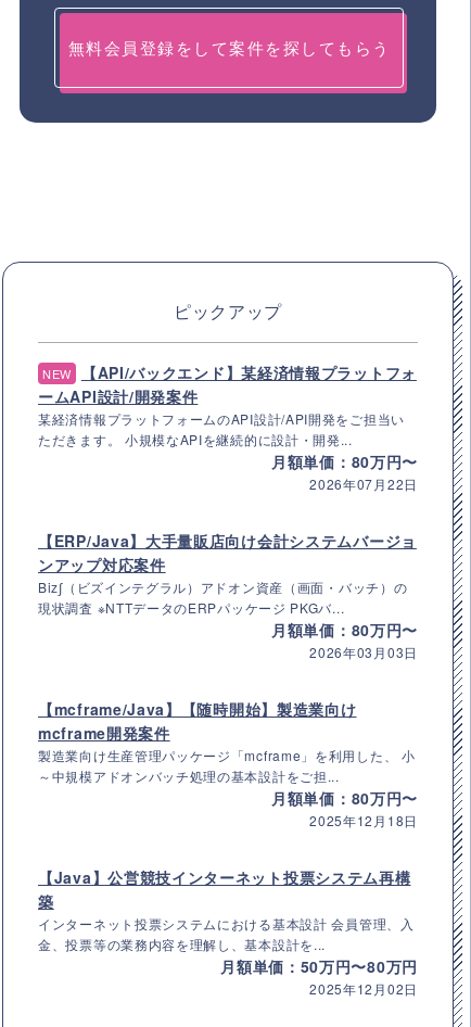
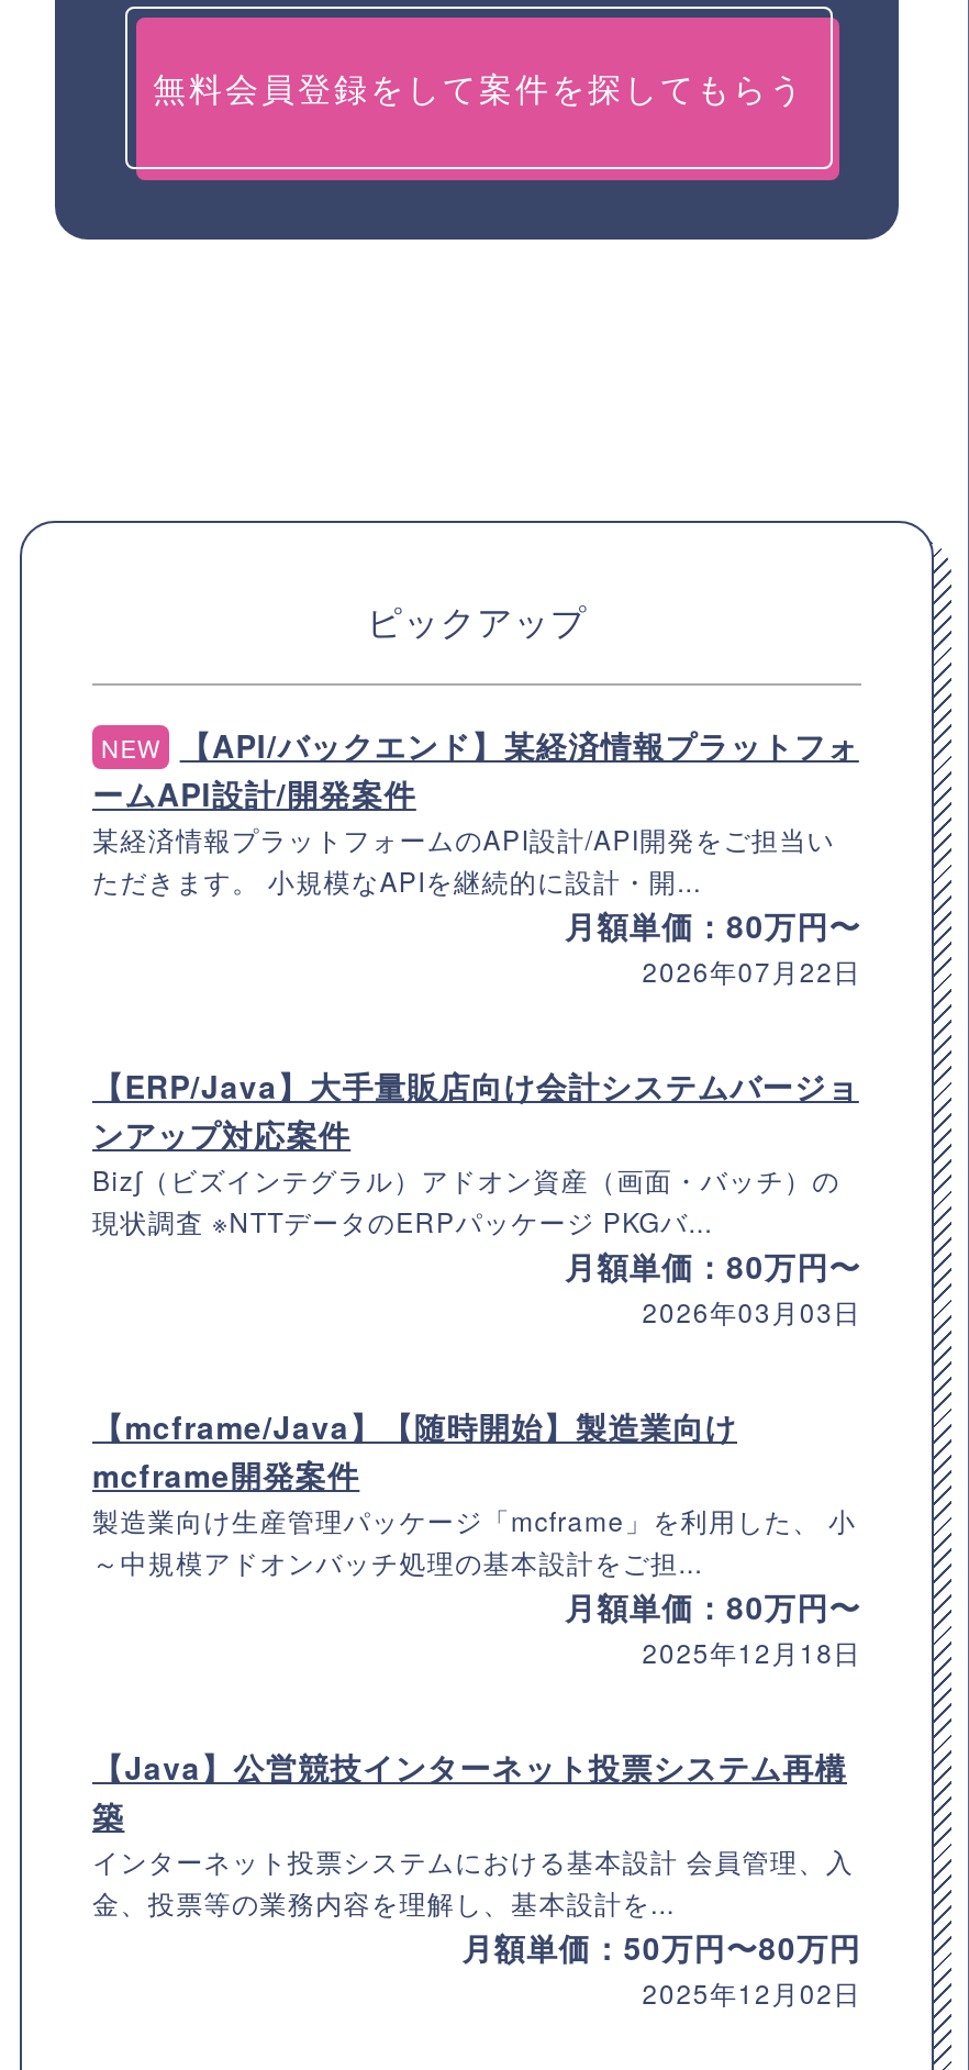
[38,430,353,449] ただきます。 小規模なAPIを継続的に設計・開発... -> [92,862,701,900] ただきます。 小規模なAPIを継続的に設計・開...

